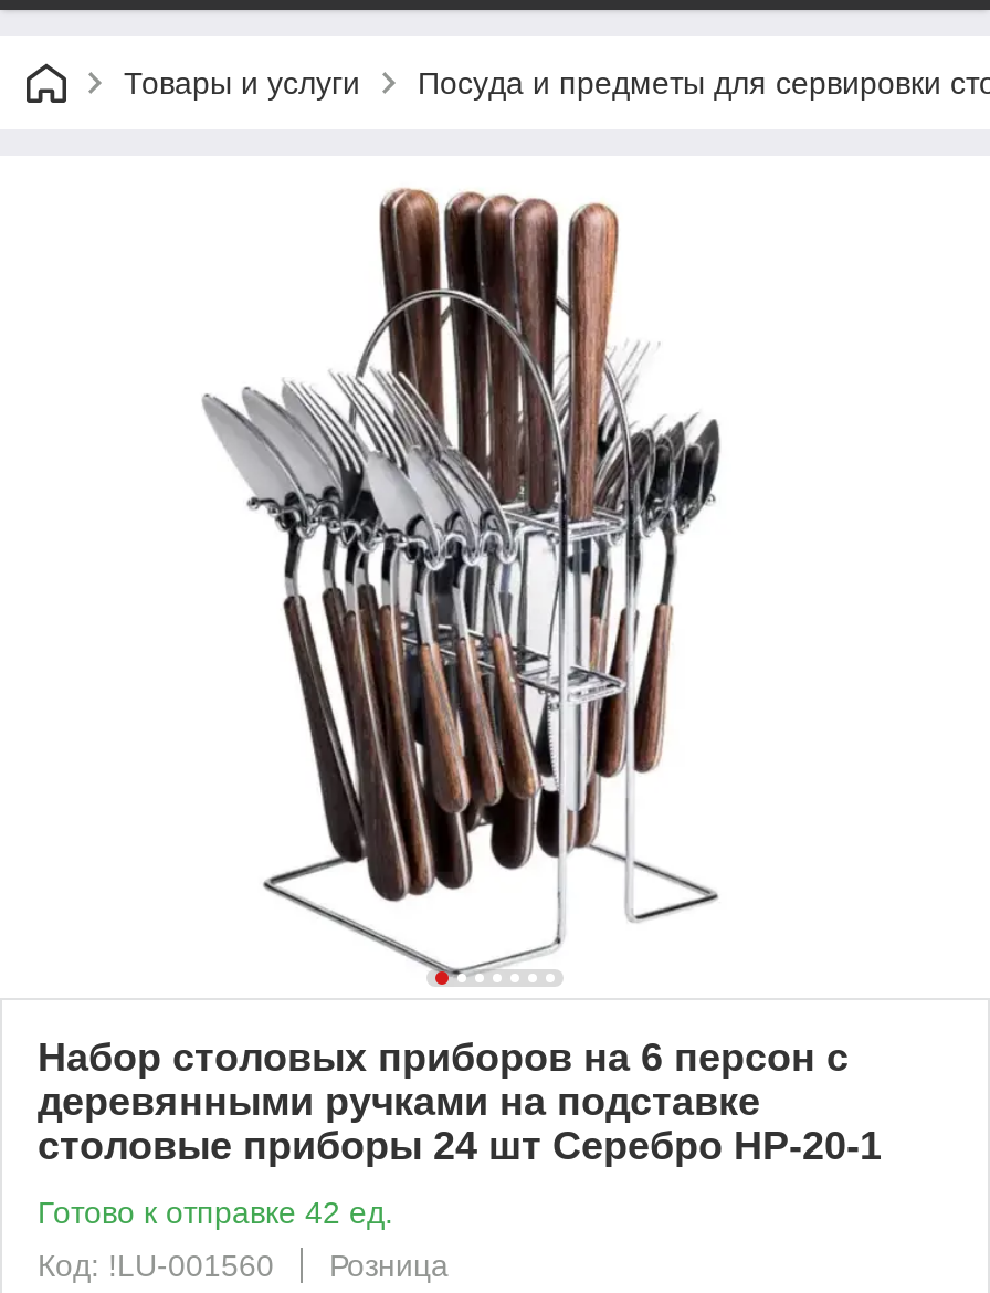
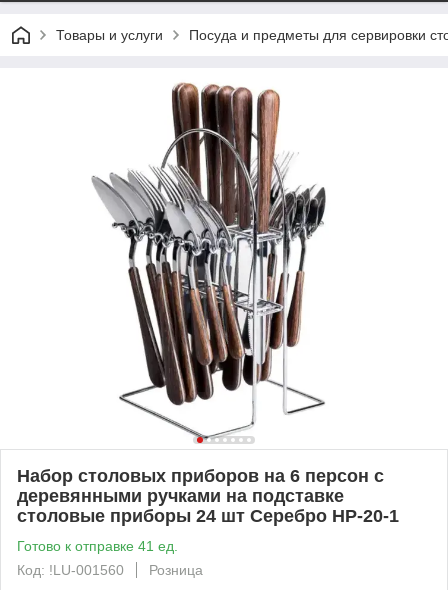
[38,1194,393,1230] Готово к отправке 42 ед. -> [17,538,178,554] Готово к отправке 41 ед.

